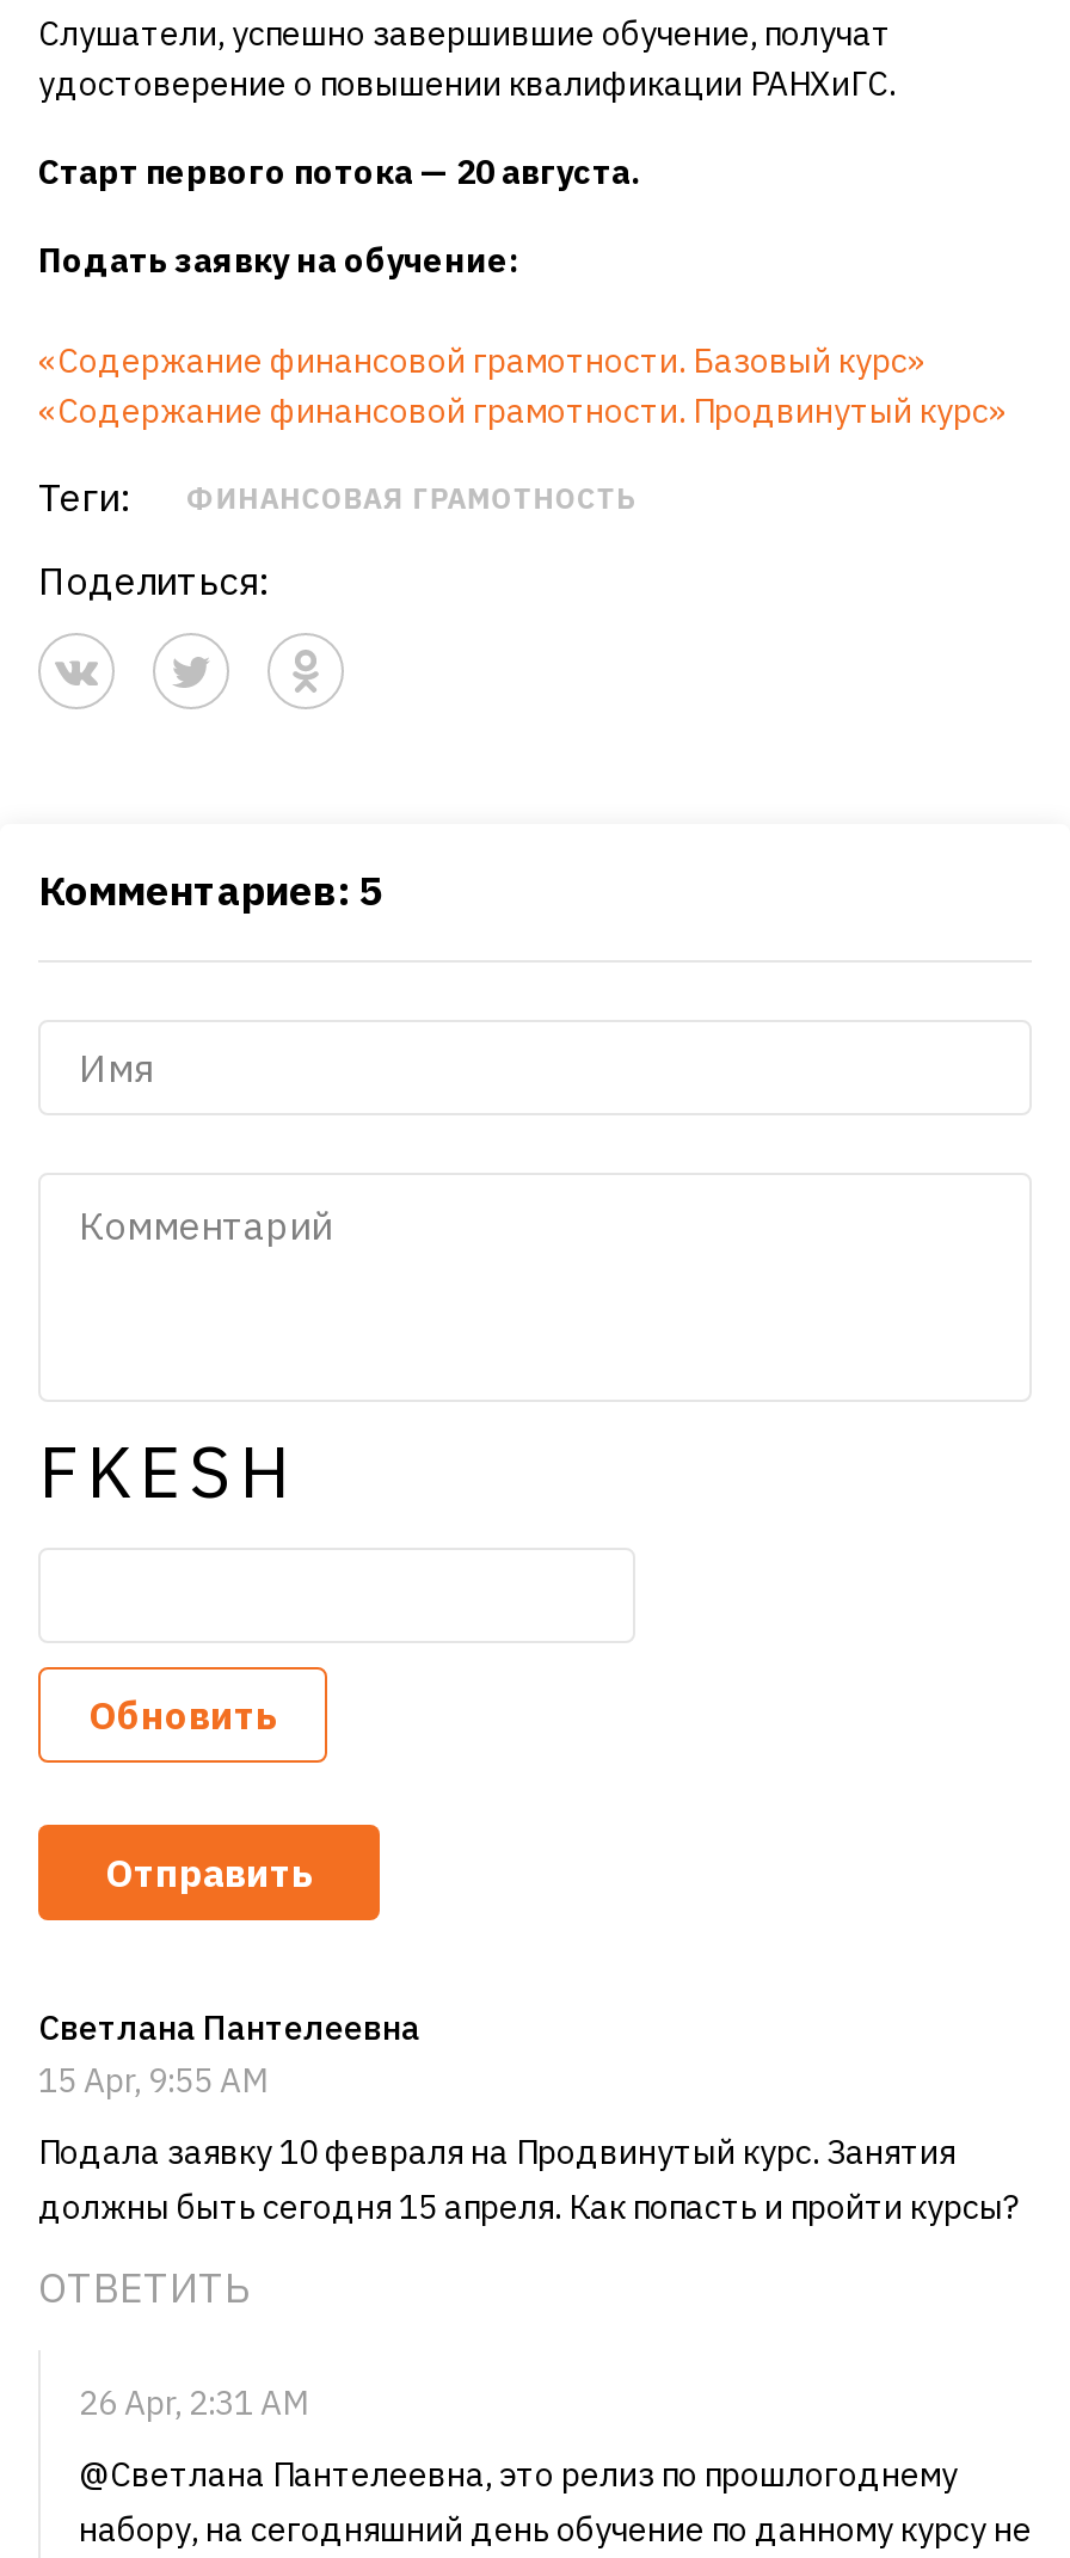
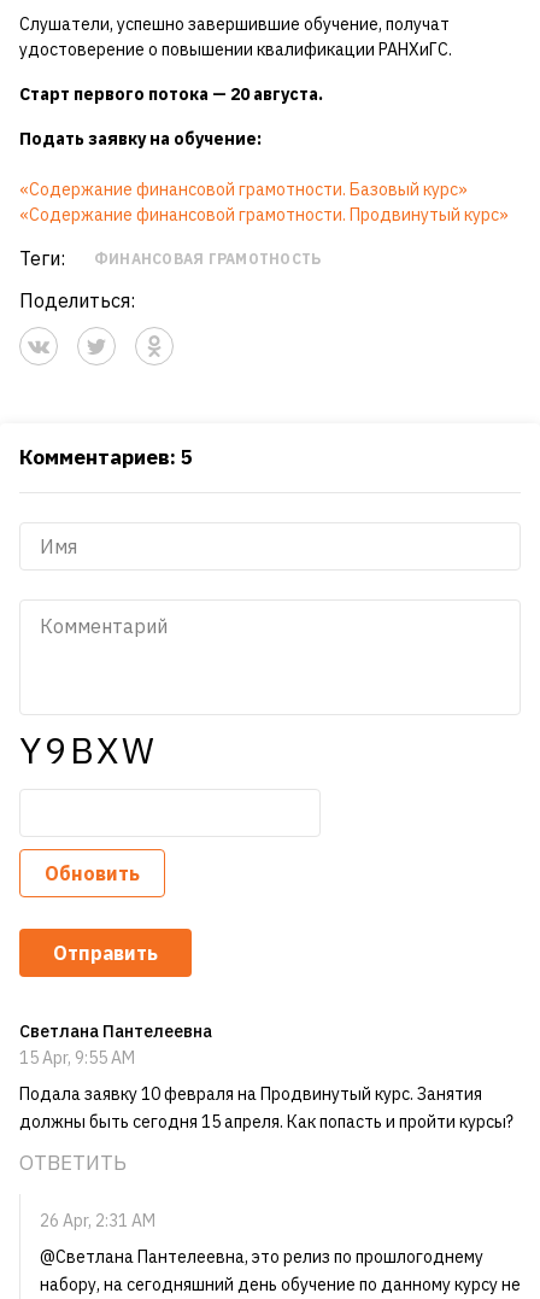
[38,1424,296,1517] FKESH -> [19,726,158,773] Y9BXW

